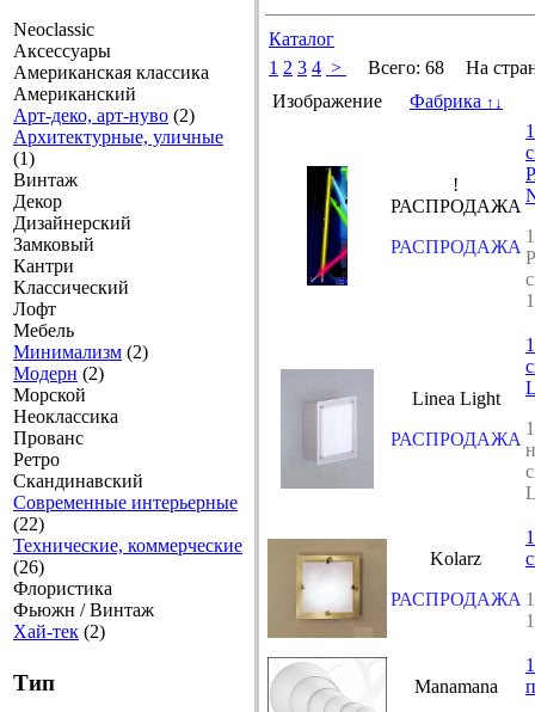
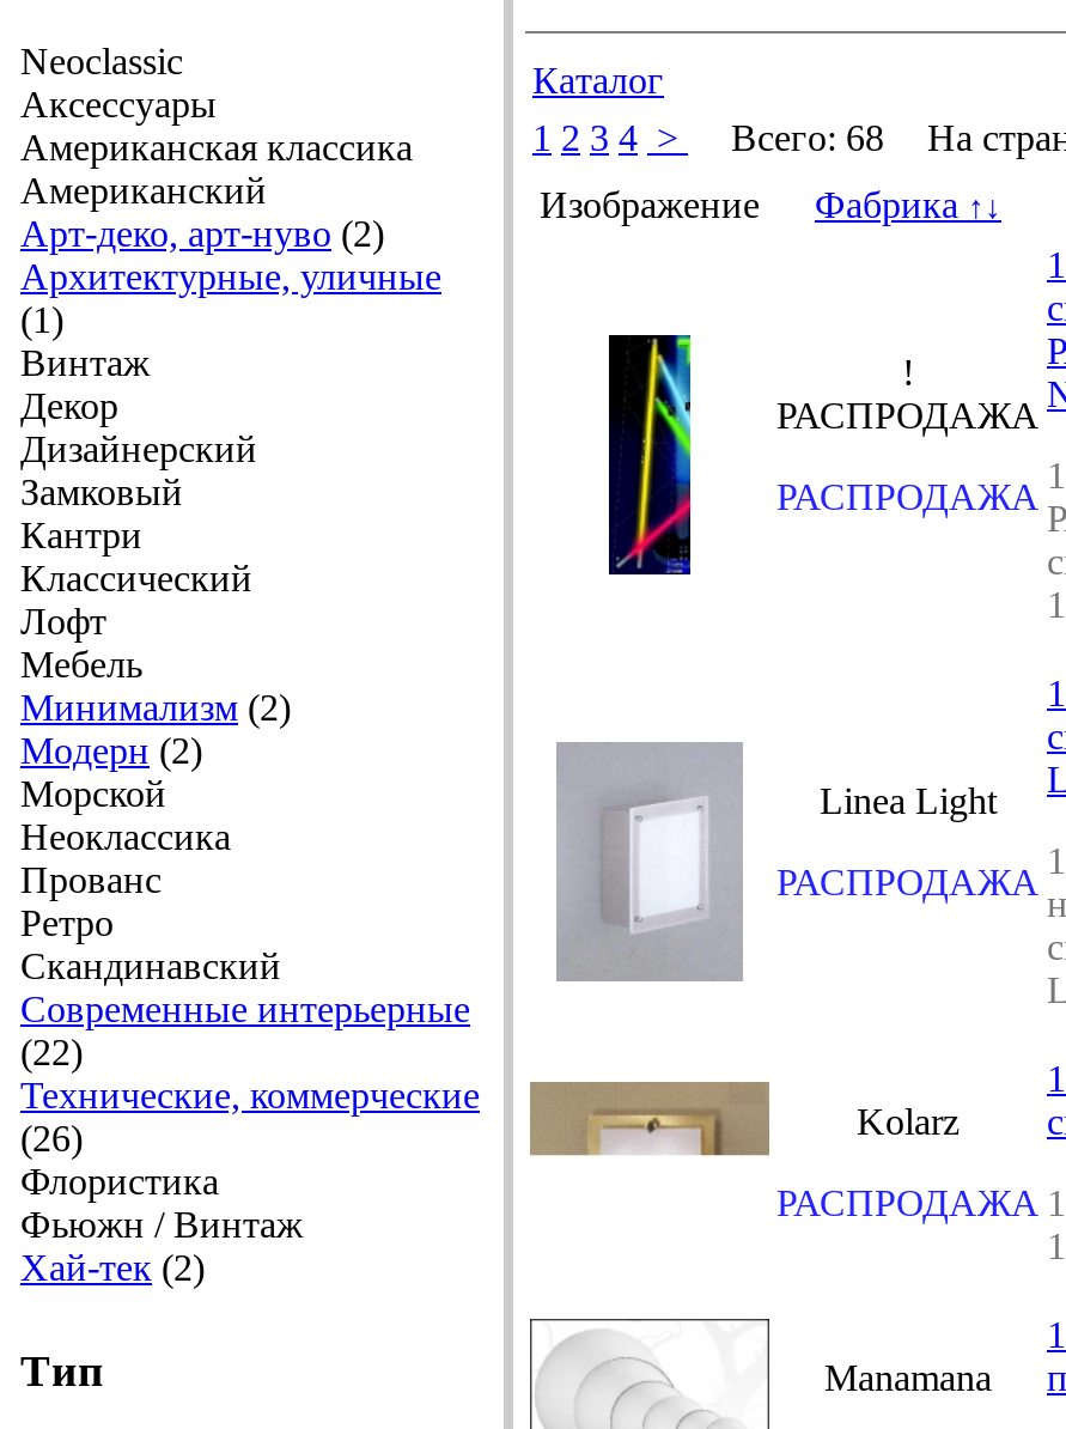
[266,575,388,639] [image] -> none

